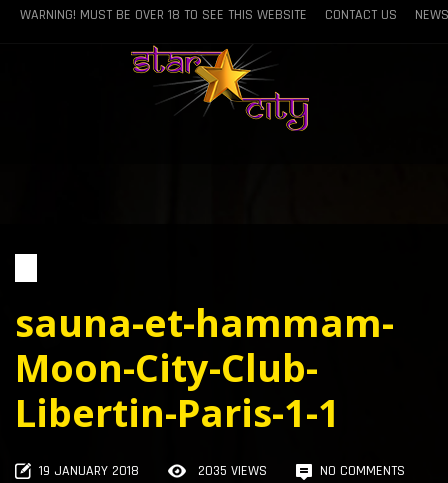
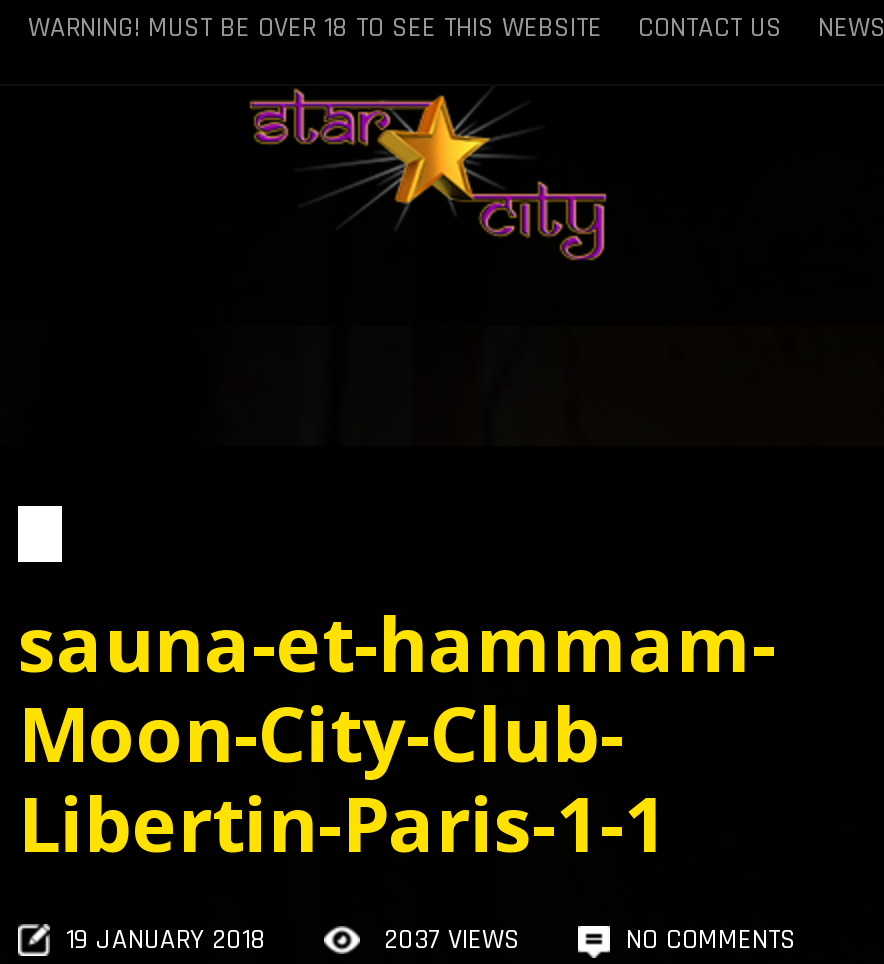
[198,462,267,480] 2035 VIEWS -> [384,922,520,958] 2037 VIEWS

